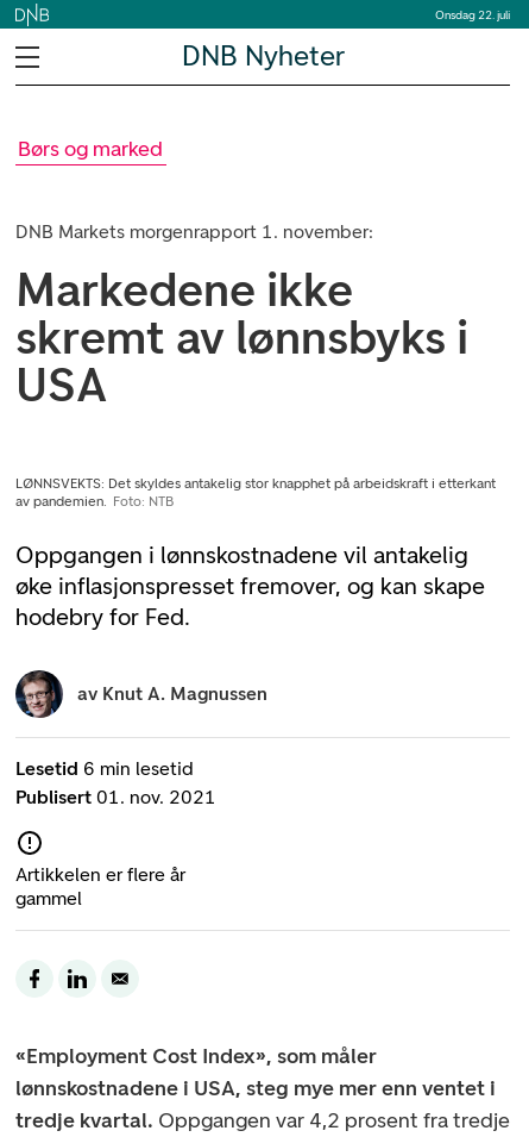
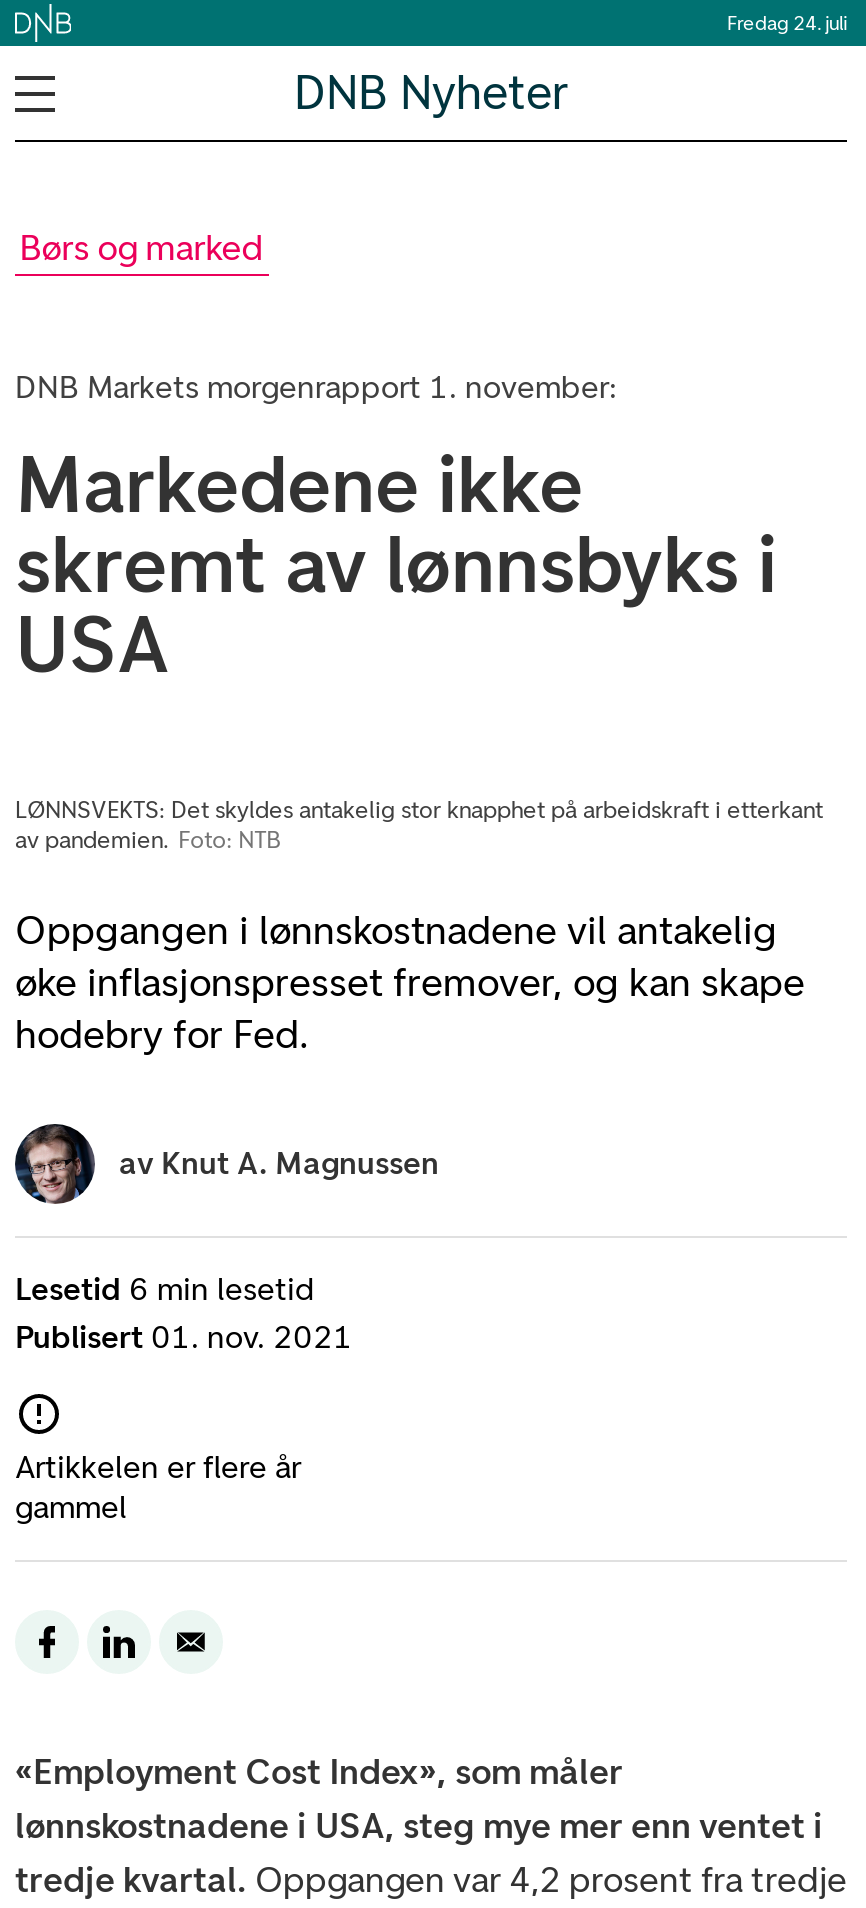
[435,7,510,22] Onsdag 22. juli -> [727,9,847,35] Fredag 24. juli

